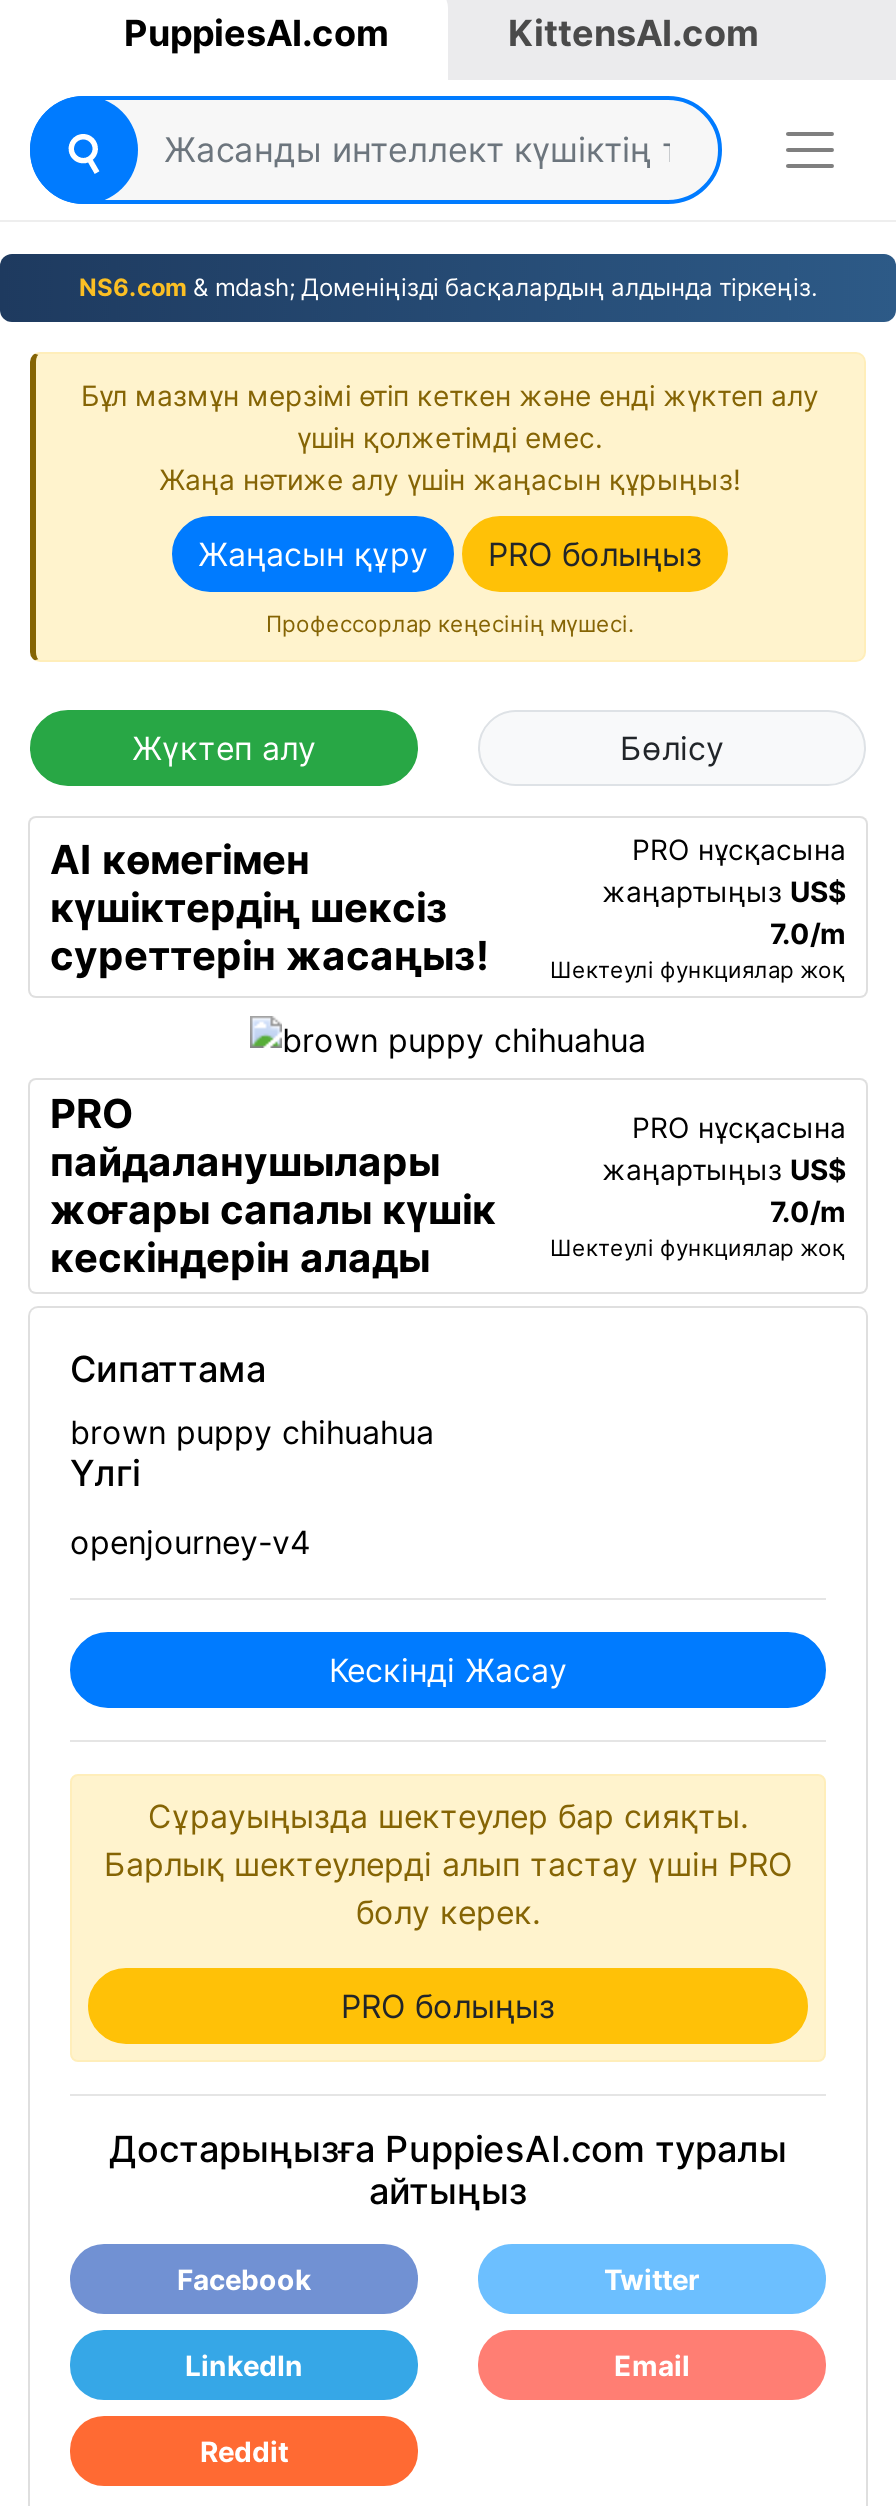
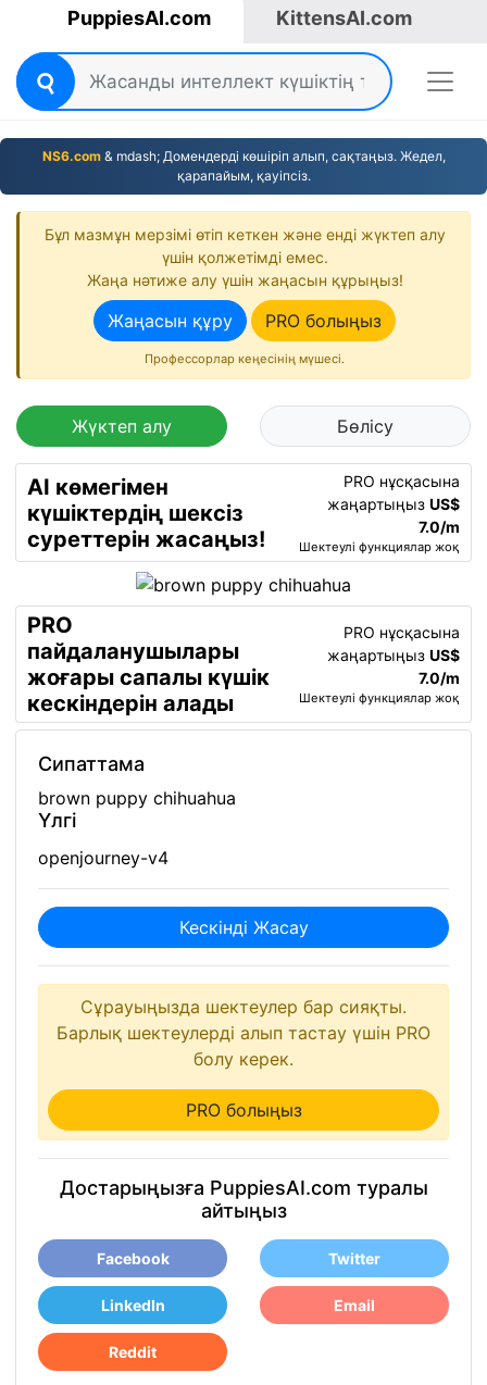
[79,272,817,302] NS6.com & mdash; Доменіңізді басқалардың алдында тіркеңіз. -> [42,148,445,184] NS6.com & mdash; Домендерді көшіріп алып, сақтаңыз. Жедел, | қарапайым, қауіпсіз.

